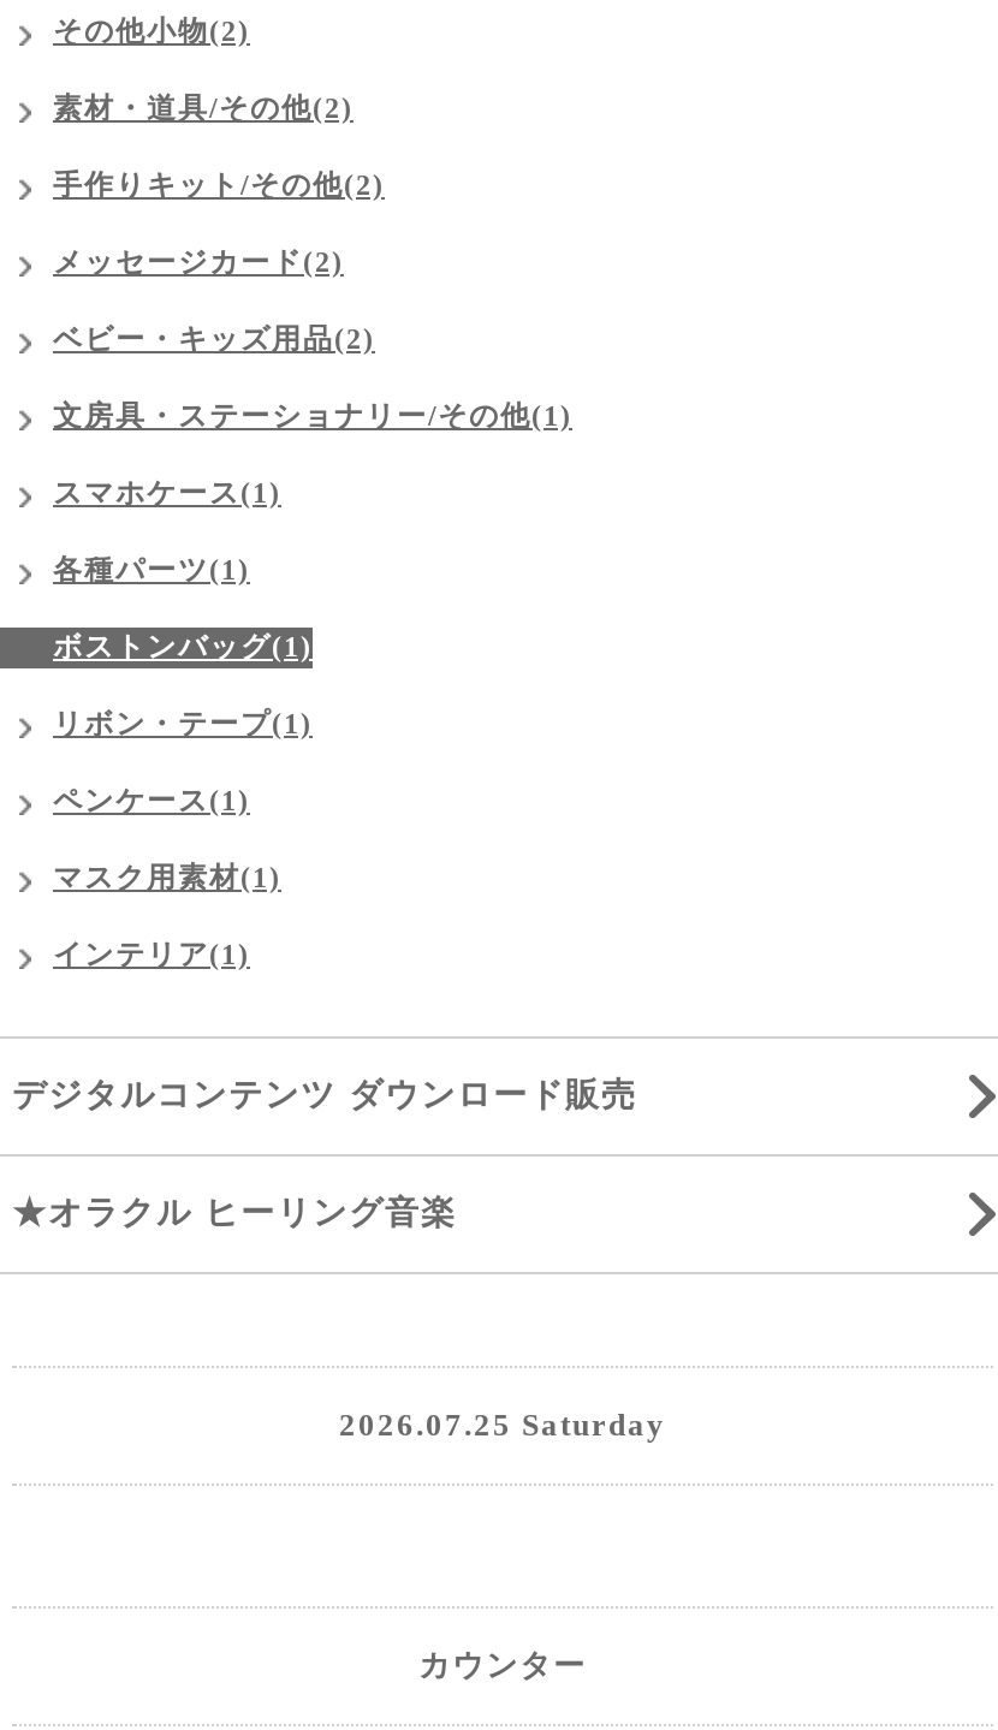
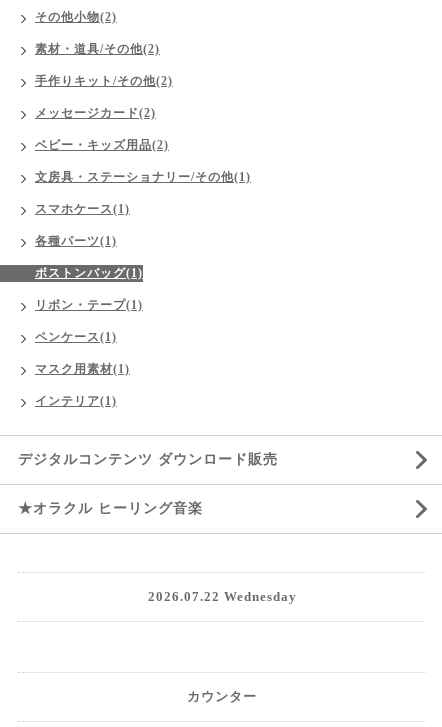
[339,1407,666,1443] 2026.07.25 Saturday -> [147,589,296,604] 2026.07.22 Wednesday

